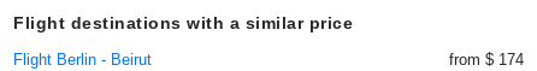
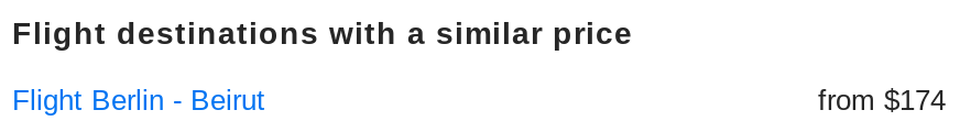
[449,50,524,68] from $ 174 -> [818,82,946,116] from $174

